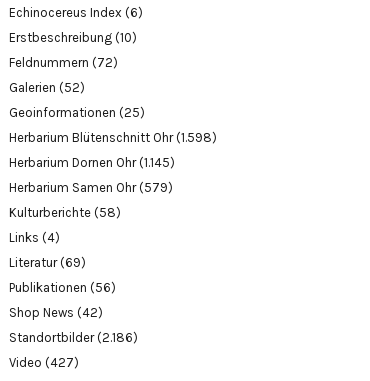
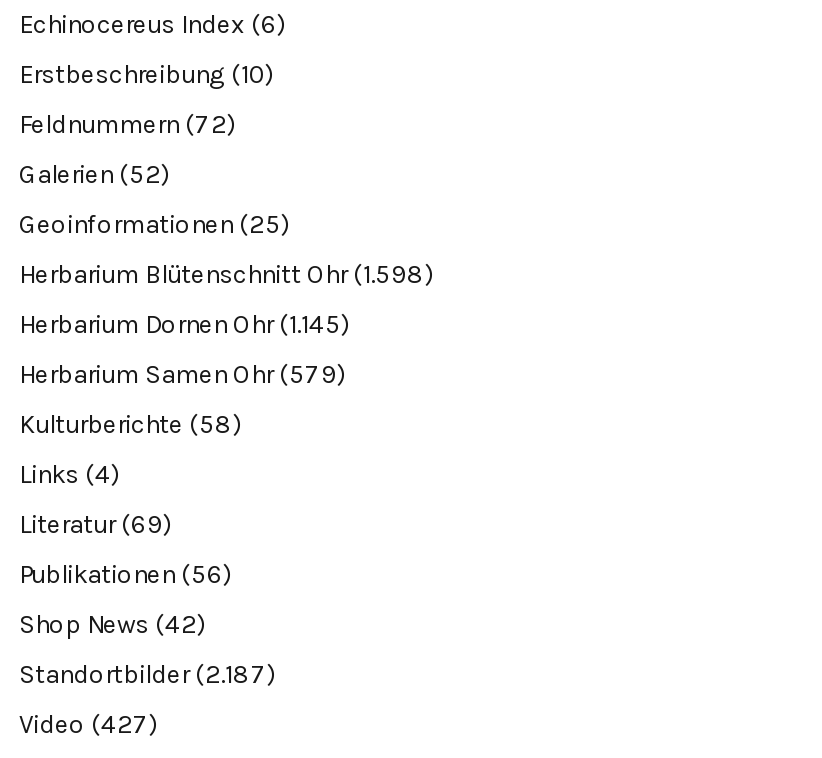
[9,330,138,345] Standortbilder (2.186) -> [19,660,277,690] Standortbilder (2.187)

